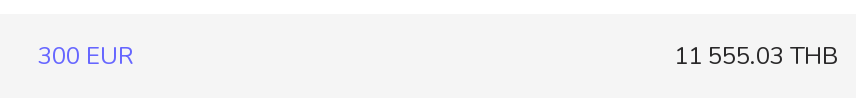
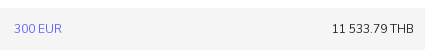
[674,40,838,72] 11 555.03 THB -> [332,21,414,37] 11 533.79 THB

